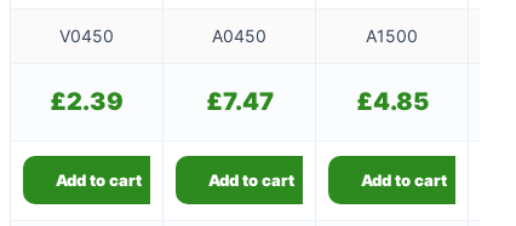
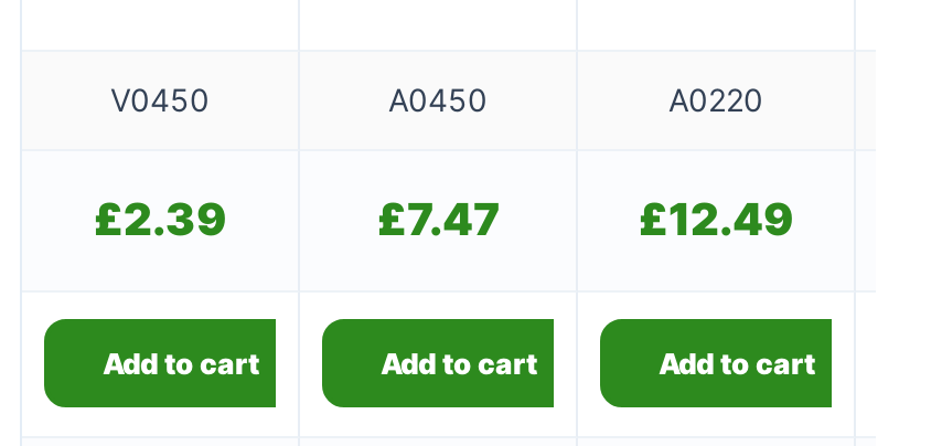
[366,25,418,46] A1500 -> [668,81,763,118] A0220
[356,87,428,116] £4.85 -> [638,193,794,246] £12.49

